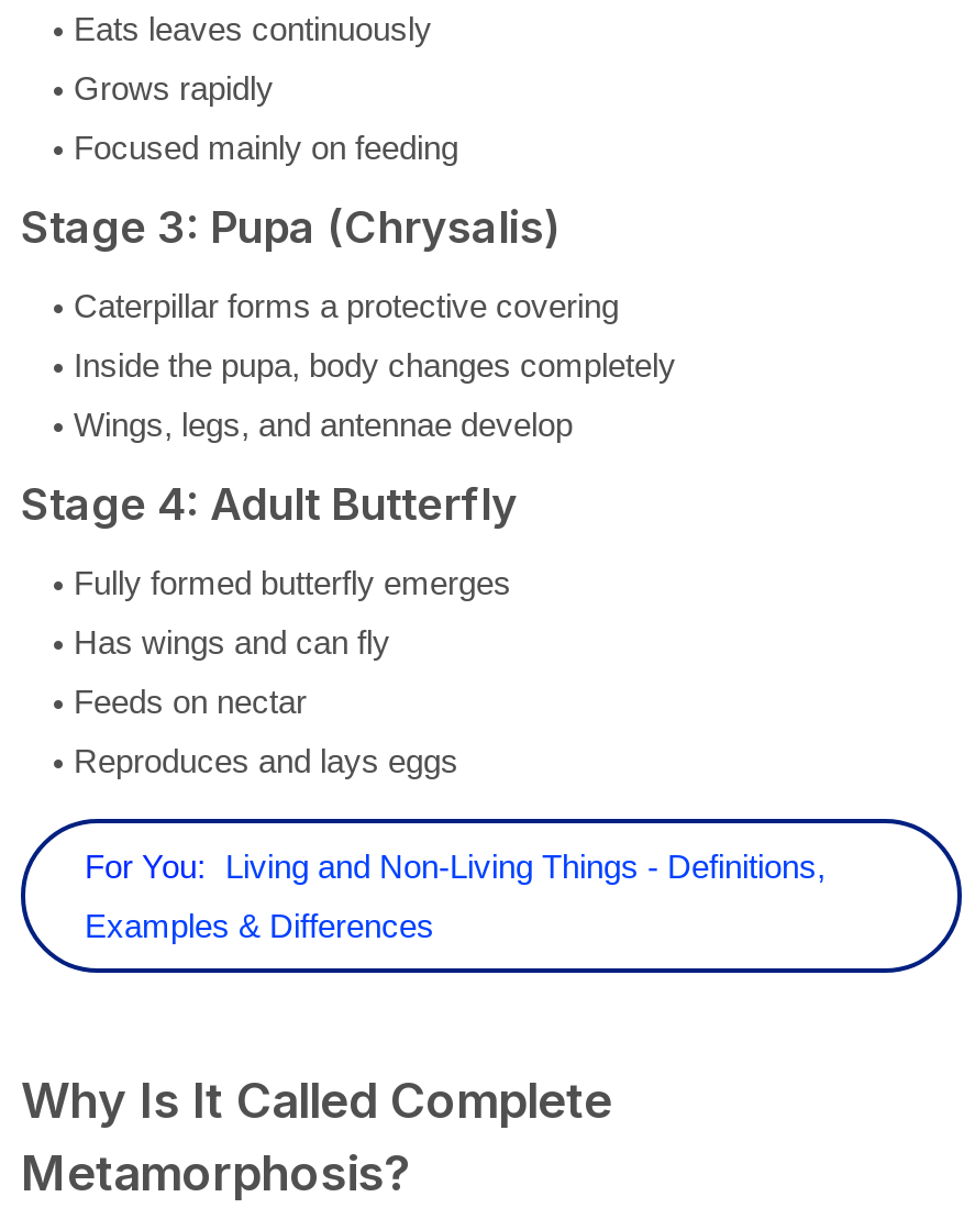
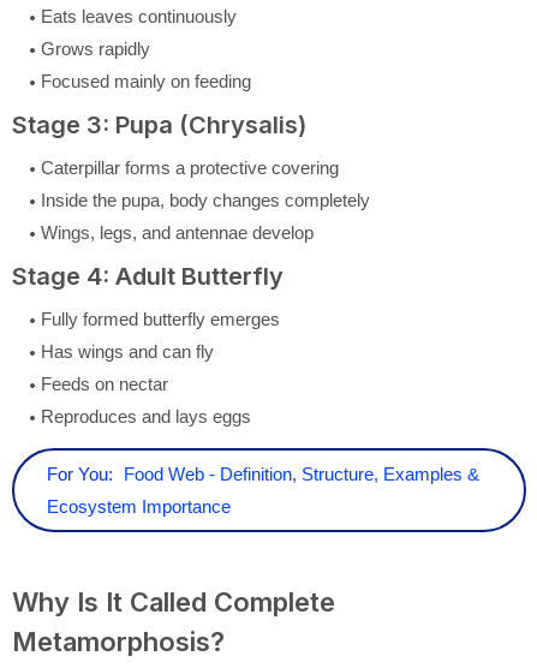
[85,848,826,886] For You: Living and Non-Living Things - Definitions, -> [47,464,479,485] For You: Food Web - Definition, Structure, Examples &
[85,907,434,945] Examples & Differences -> [47,497,231,517] Ecosystem Importance

